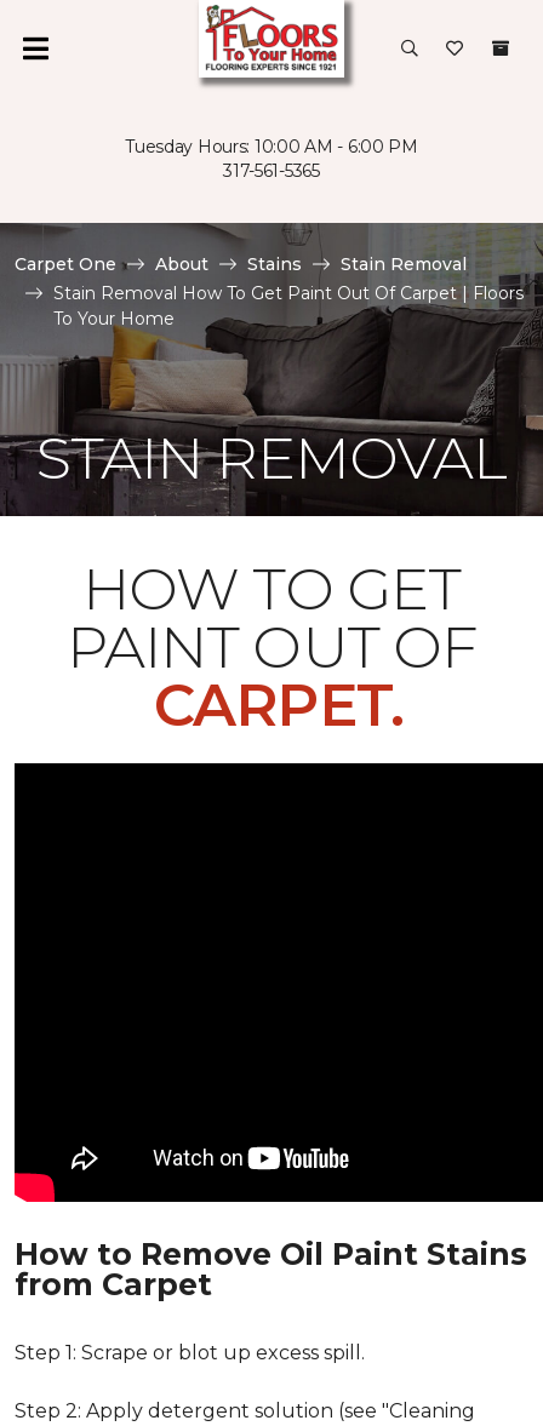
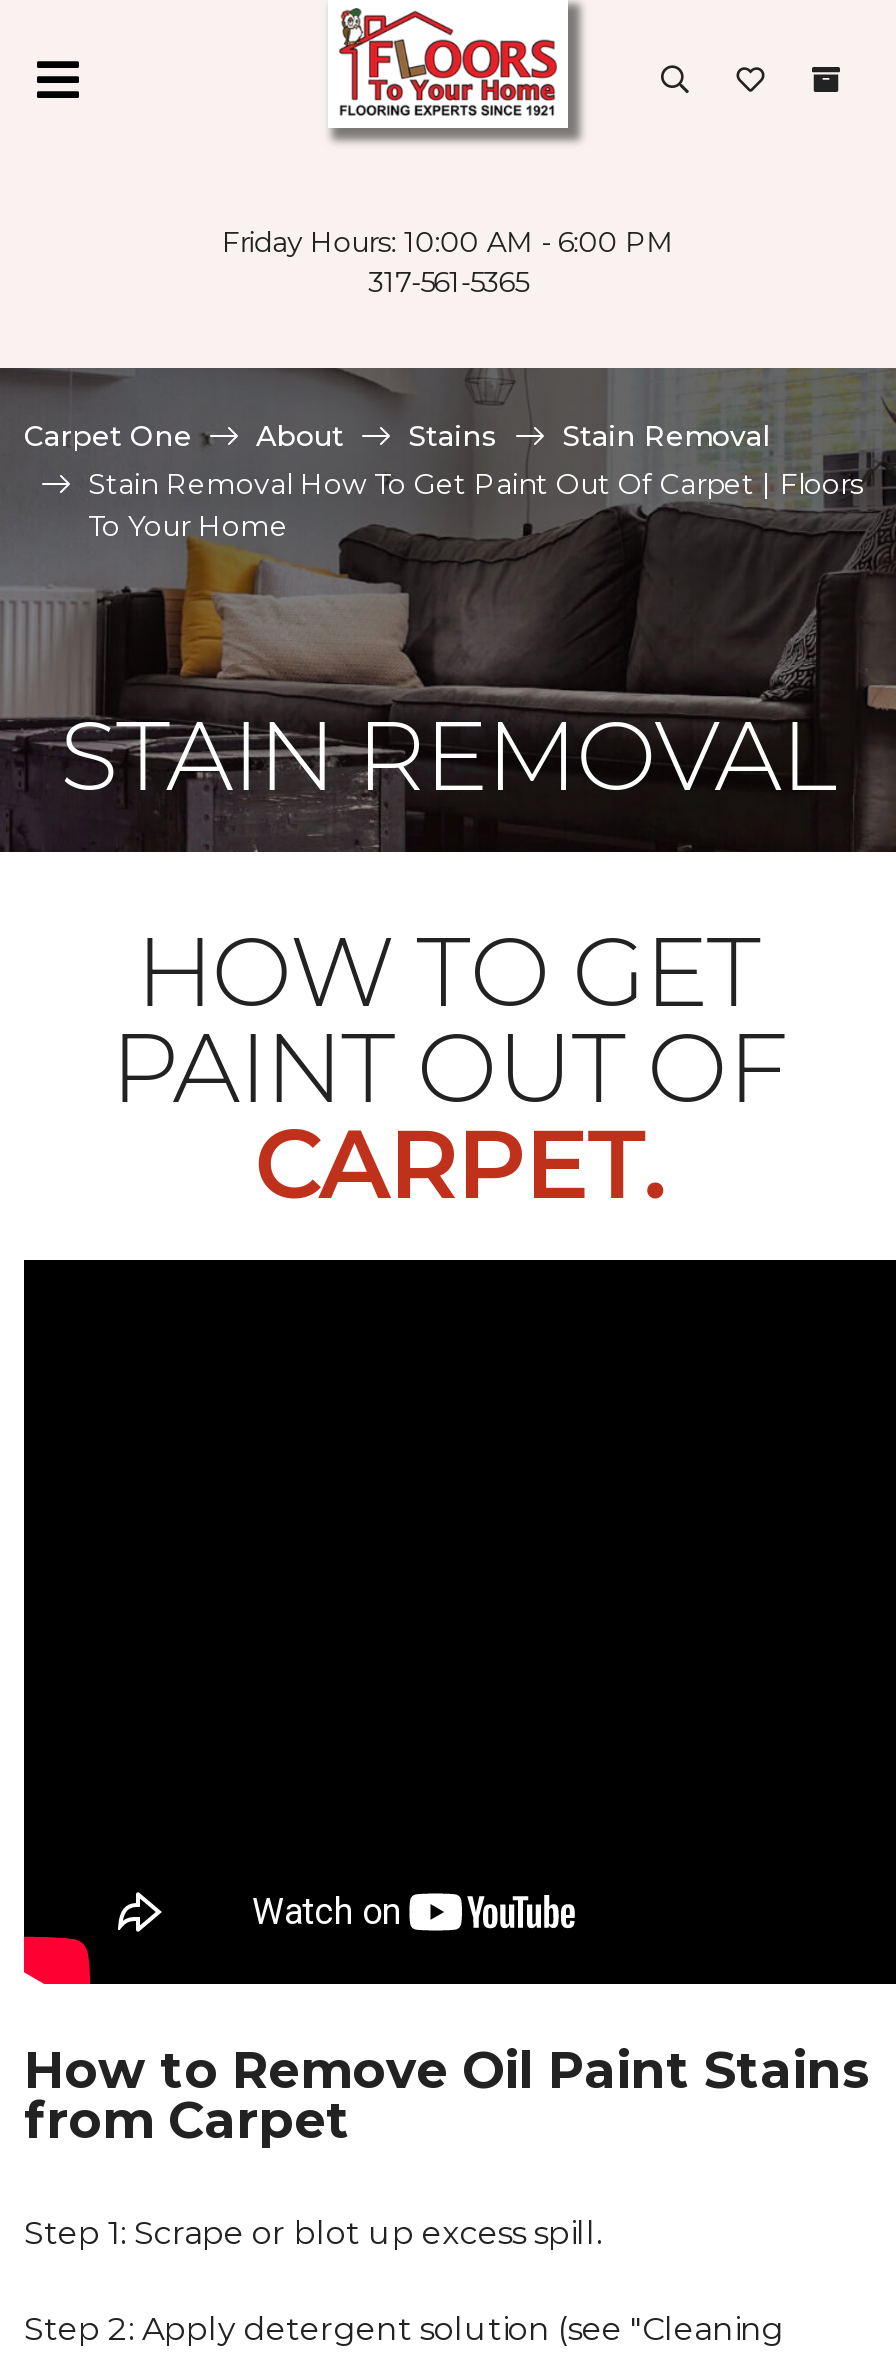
[125,136,418,158] Tuesday Hours: 10:00 AM - 6:00 PM -> [222,224,674,260] Friday Hours: 10:00 AM - 6:00 PM

